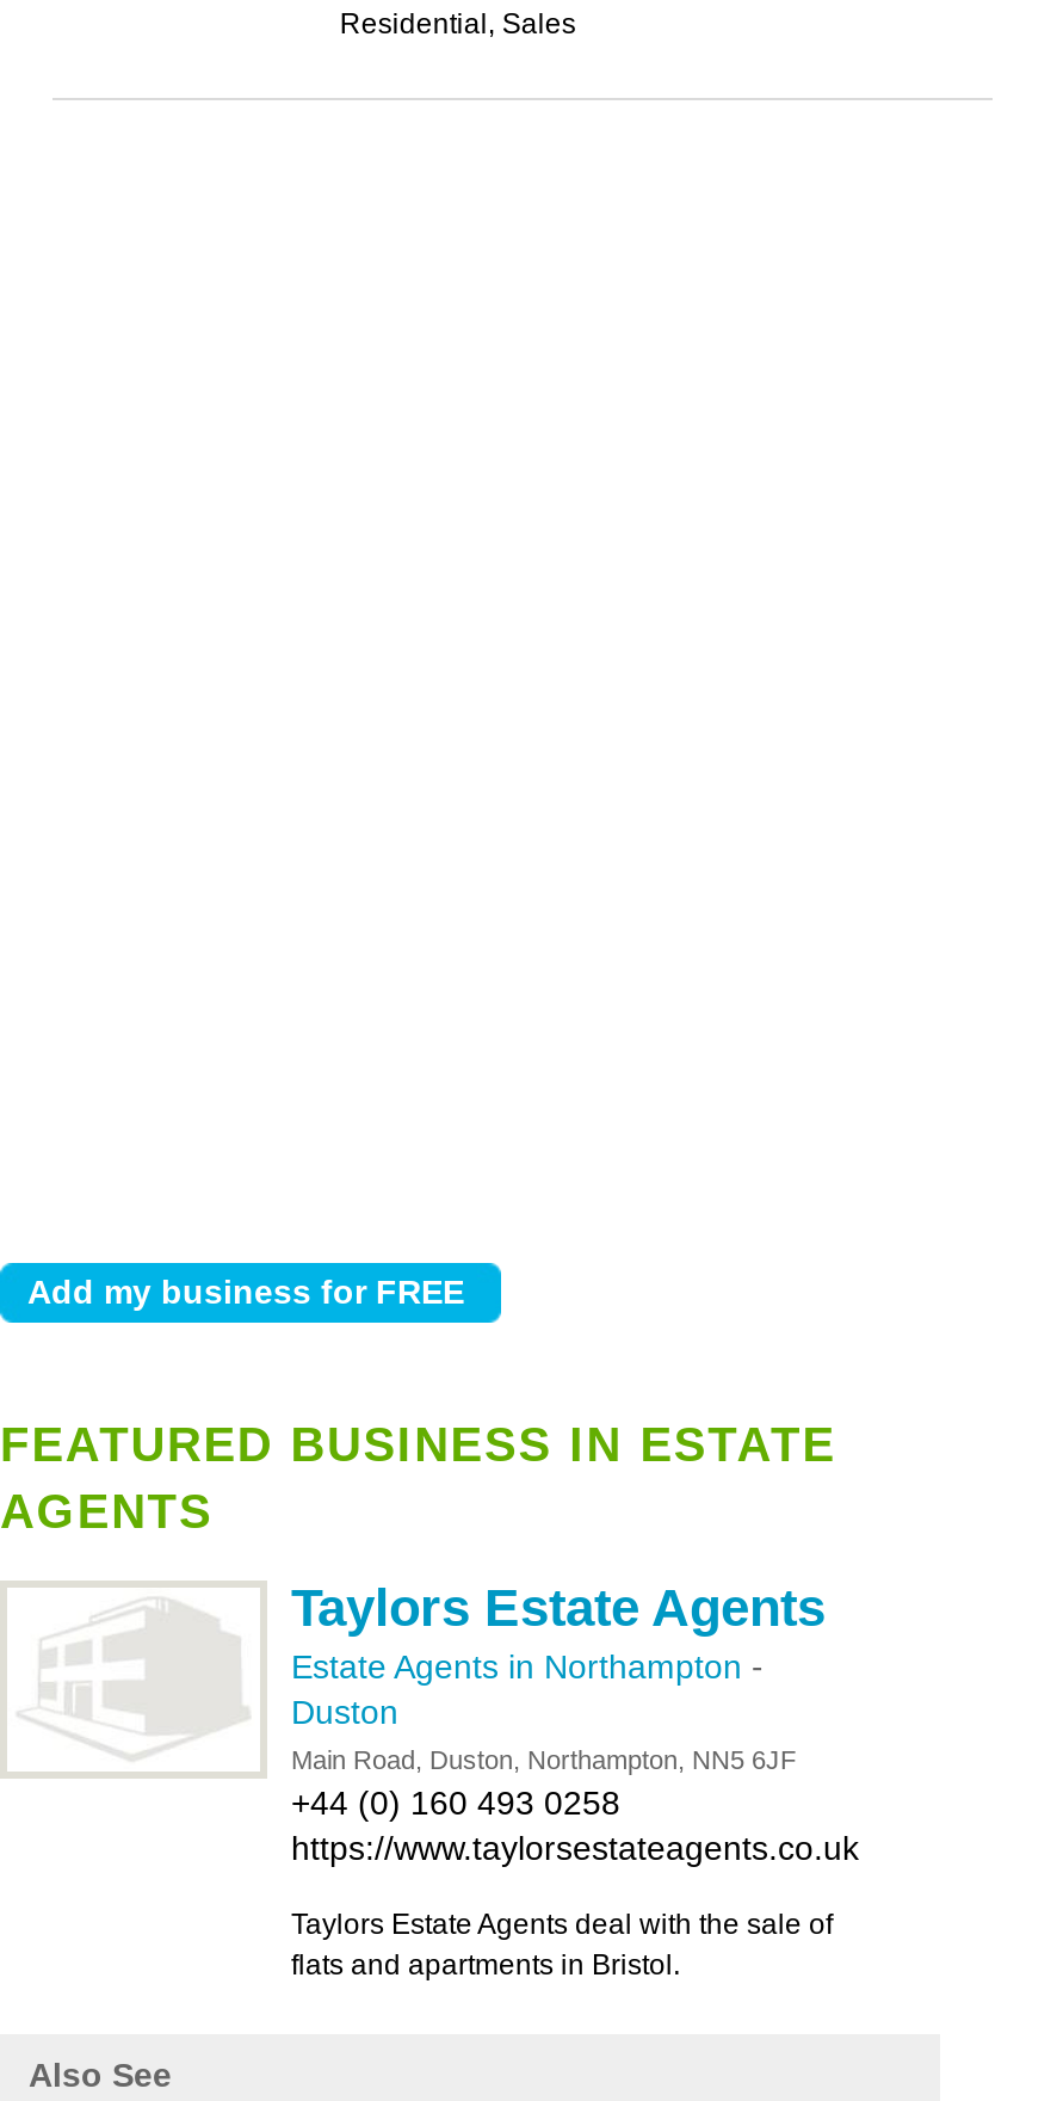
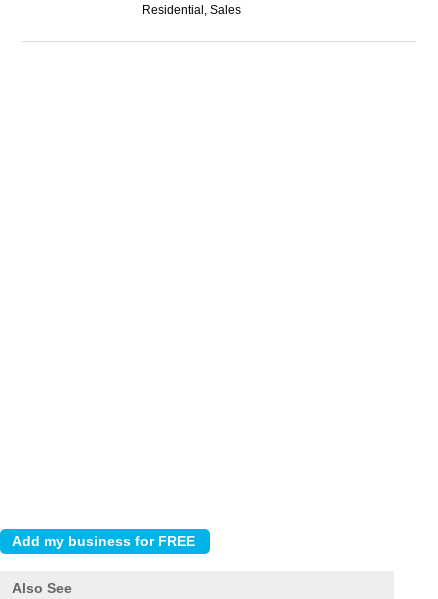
[0,1418,859,1982] FEATURED BUSINESS IN ESTATE | AGENTS | Taylors Estate Agents | Estate Agents in Northampton - | Duston | Main Road, Duston, Northampton, NN5 6JF | +44 (0) 160 493 0258 | https://www.taylorsestateagents.co.uk | Taylors Estate Agents deal with the sale of | flats and apartments in Bristol. -> none

